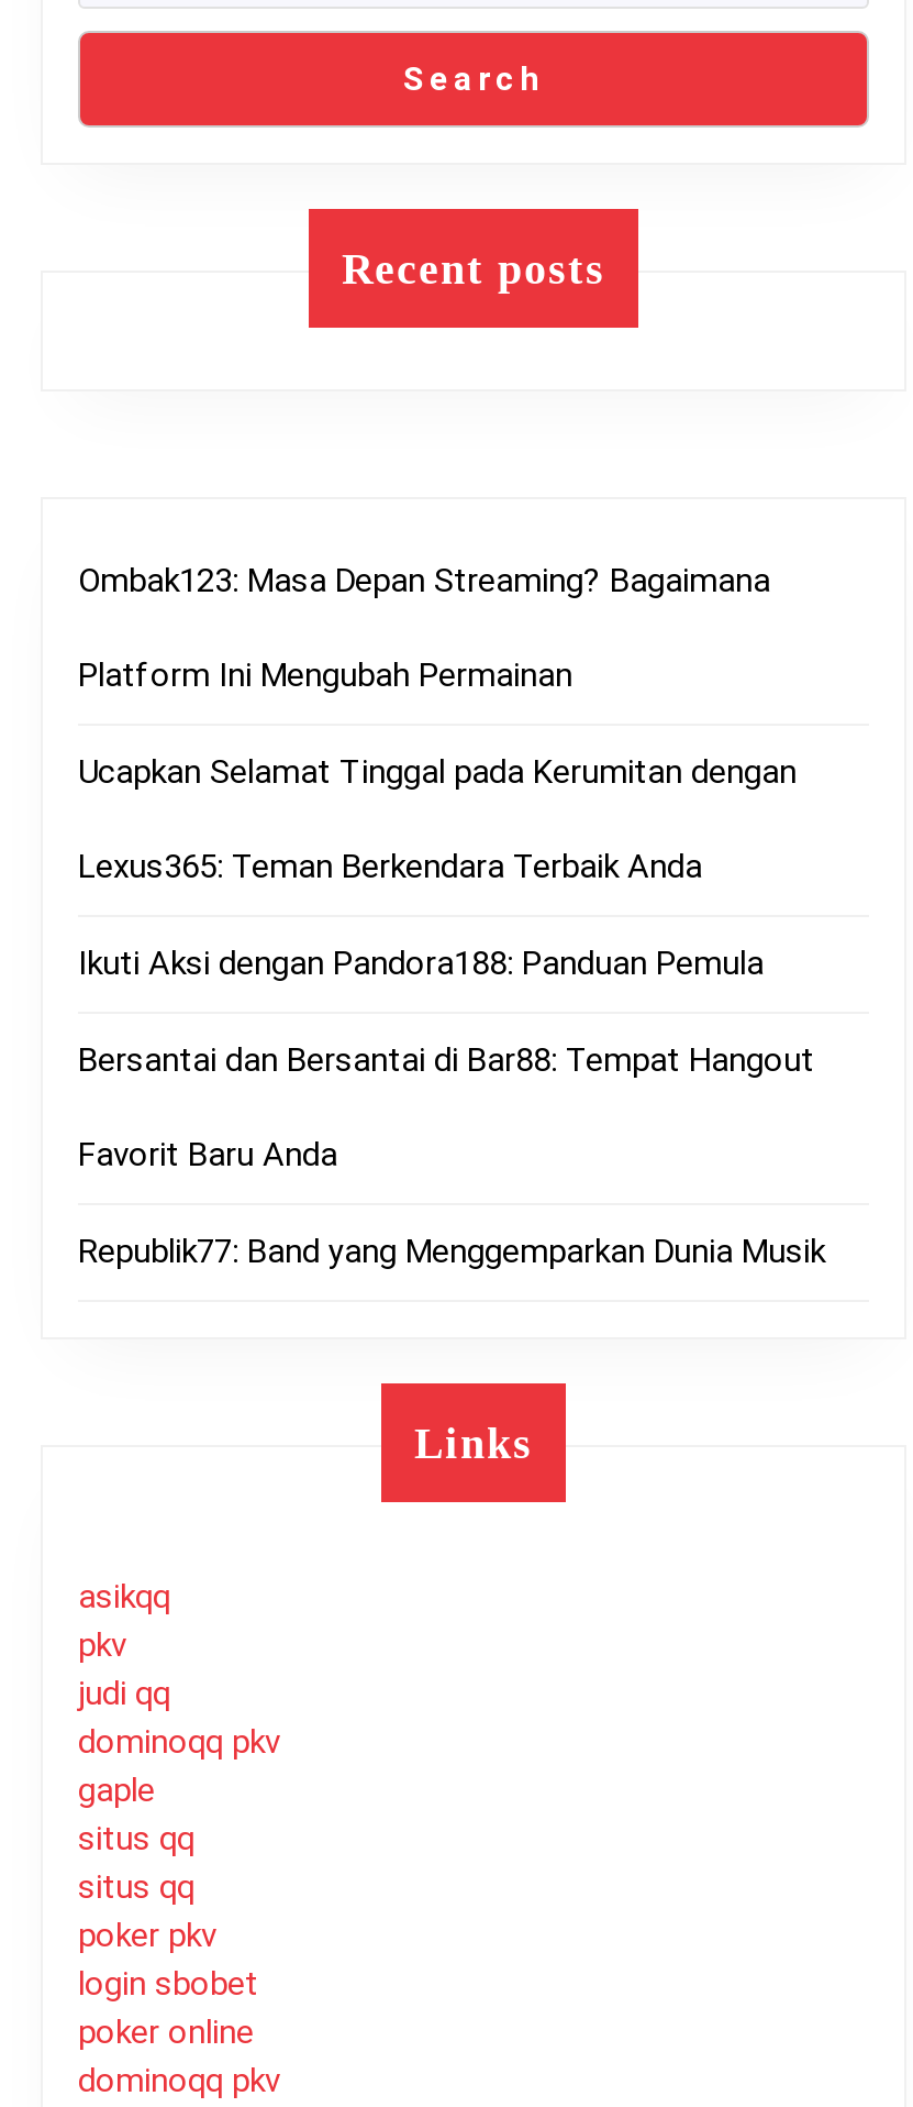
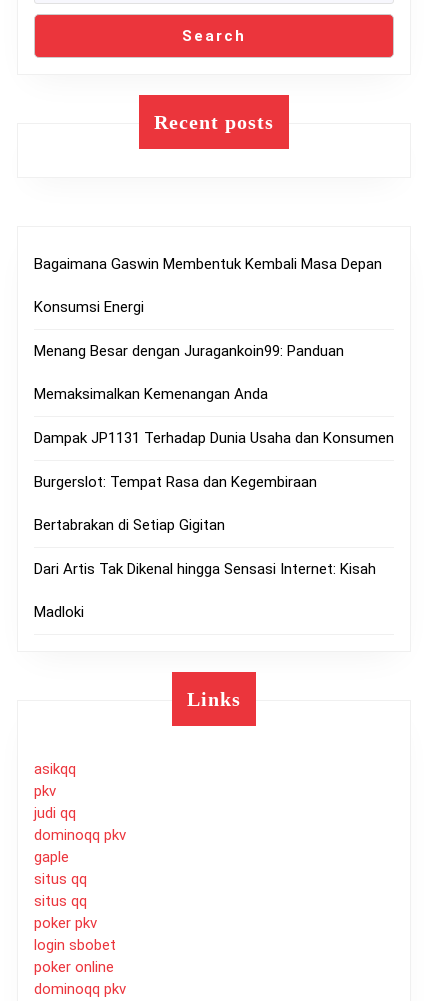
[78,560,825,1270] Ombak123: Masa Depan Streaming? Bagaimana | Platform Ini Mengubah Permainan | Ucapkan Selamat Tinggal pada Kerumitan dengan | Lexus365: Teman Berkendara Terbaik Anda | Ikuti Aksi dengan Pandora188: Panduan Pemula | Bersantai dan Bersantai di Bar88: Tempat Hangout | Favorit Baru Anda | Republik77: Band yang Menggemparkan Dunia Musik -> [34,254,394,620] Bagaimana Gaswin Membentuk Kembali Masa Depan | Konsumsi Energi | Menang Besar dengan Juragankoin99: Panduan | Memaksimalkan Kemenangan Anda | Dampak JP1131 Terhadap Dunia Usaha dan Konsumen | Burgerslot: Tempat Rasa dan Kegembiraan | Bertabrakan di Setiap Gigitan | Dari Artis Tak Dikenal hingga Sensasi Internet: Kisah | Madloki

